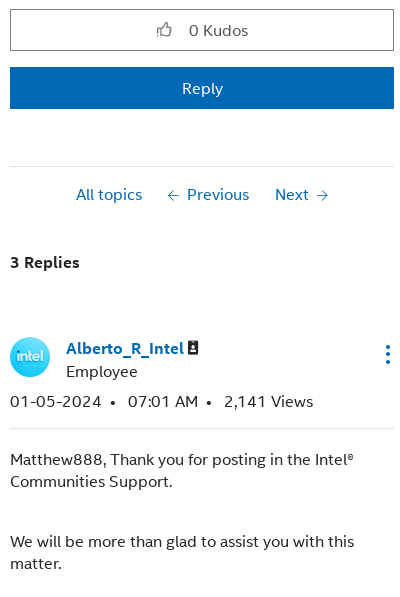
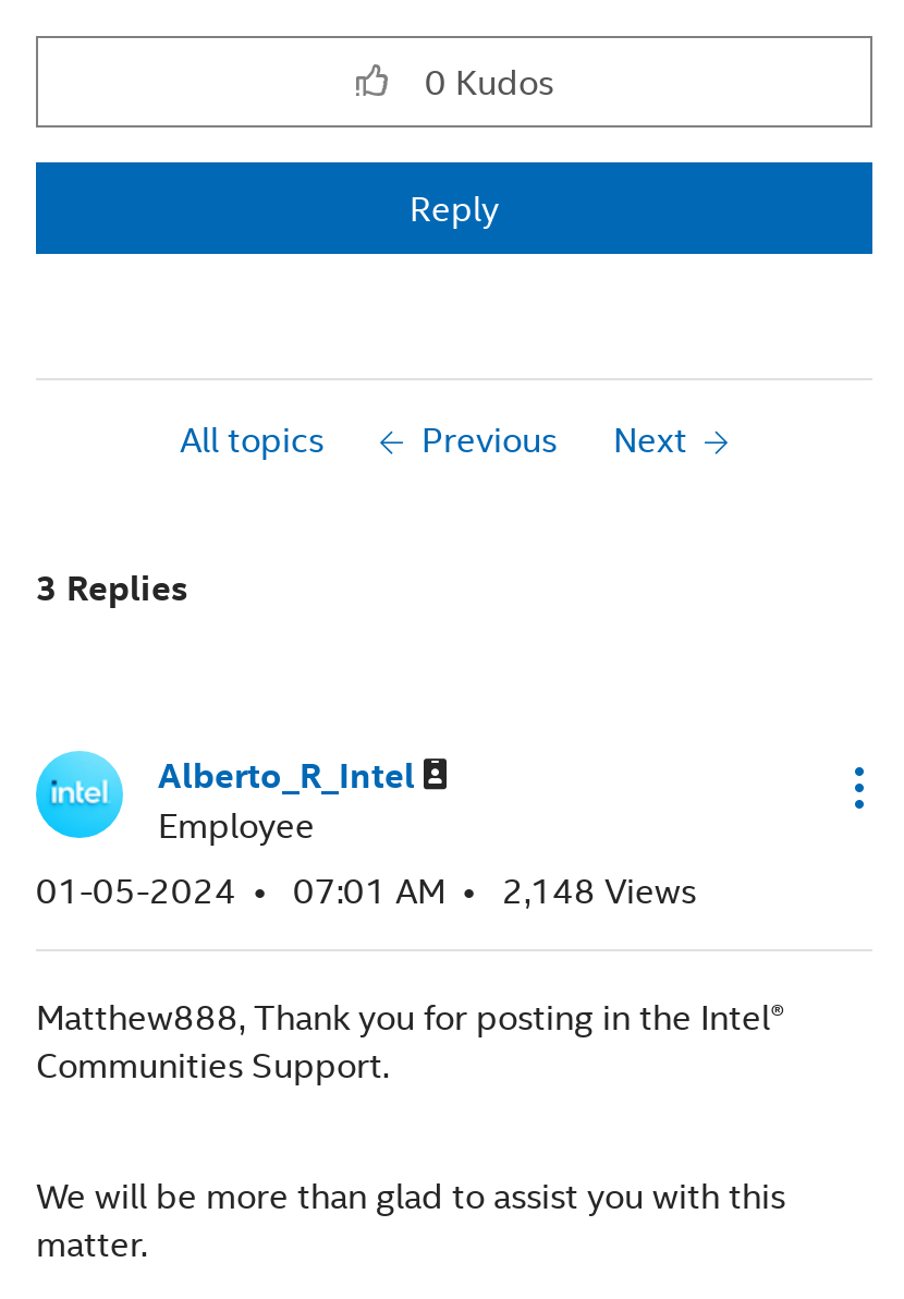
[10,389,313,412] 01-05-2024 07:01 AM 2,141 Views -> [36,864,696,914] 01-05-2024 07:01 AM 2,148 Views

